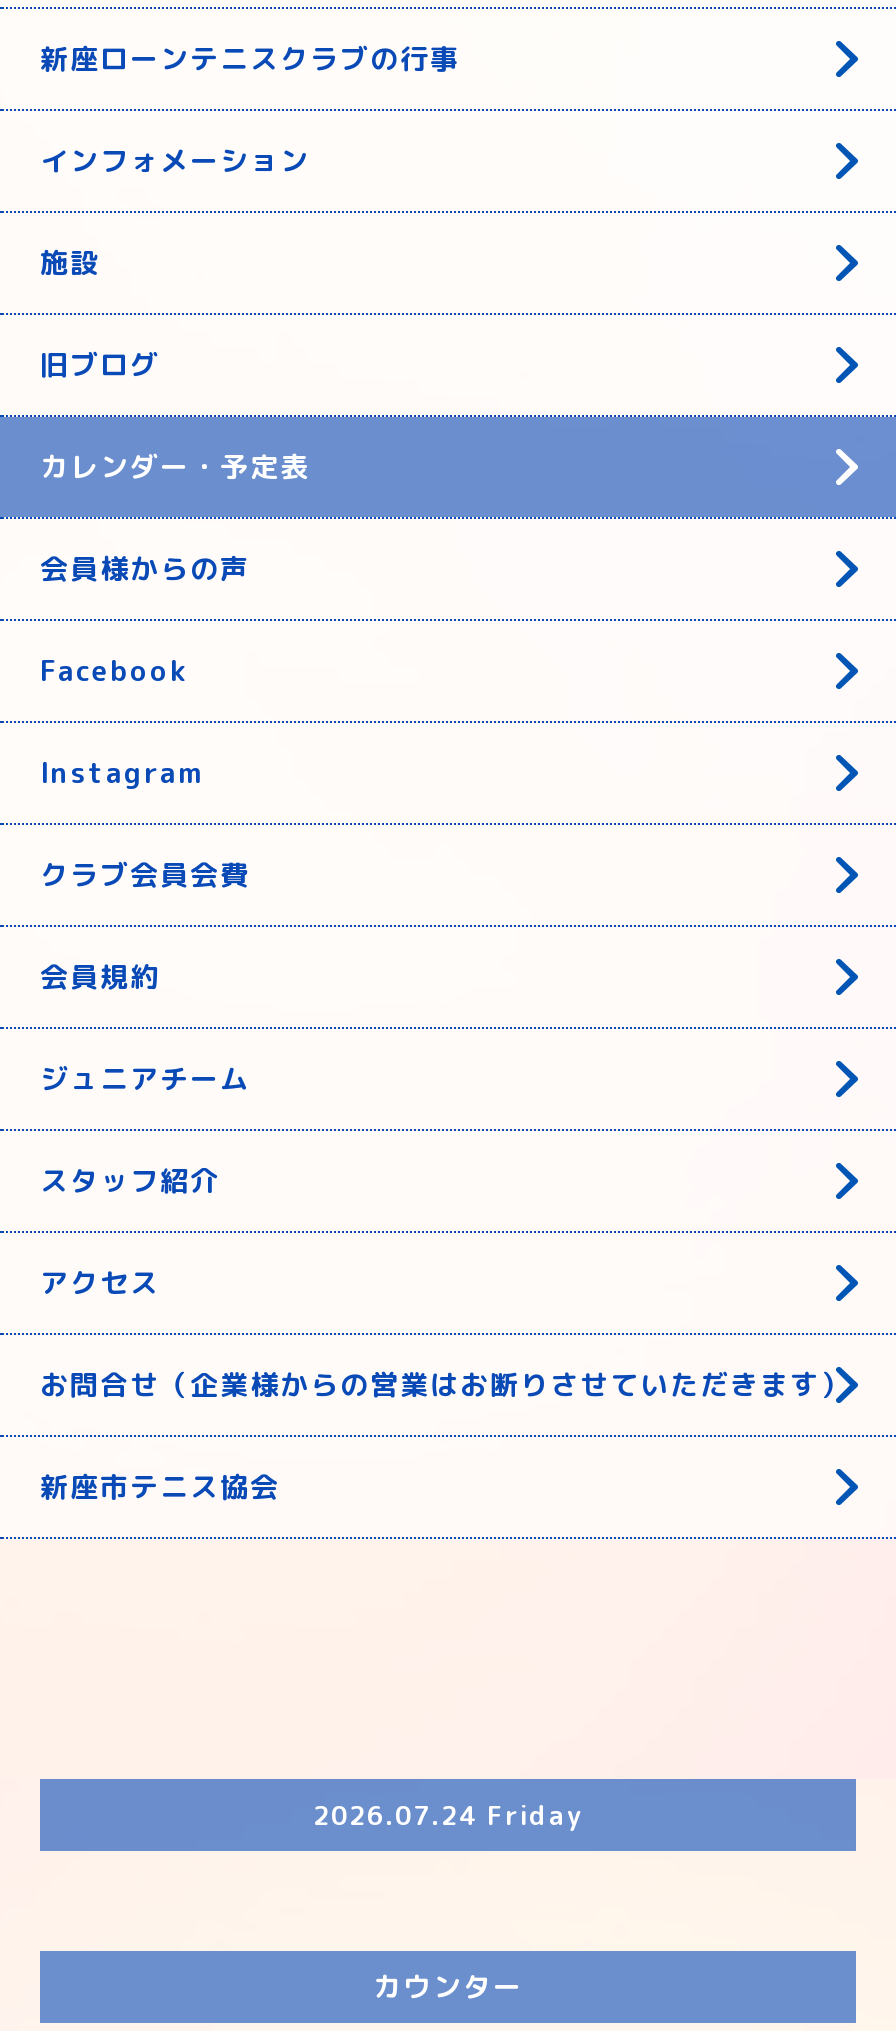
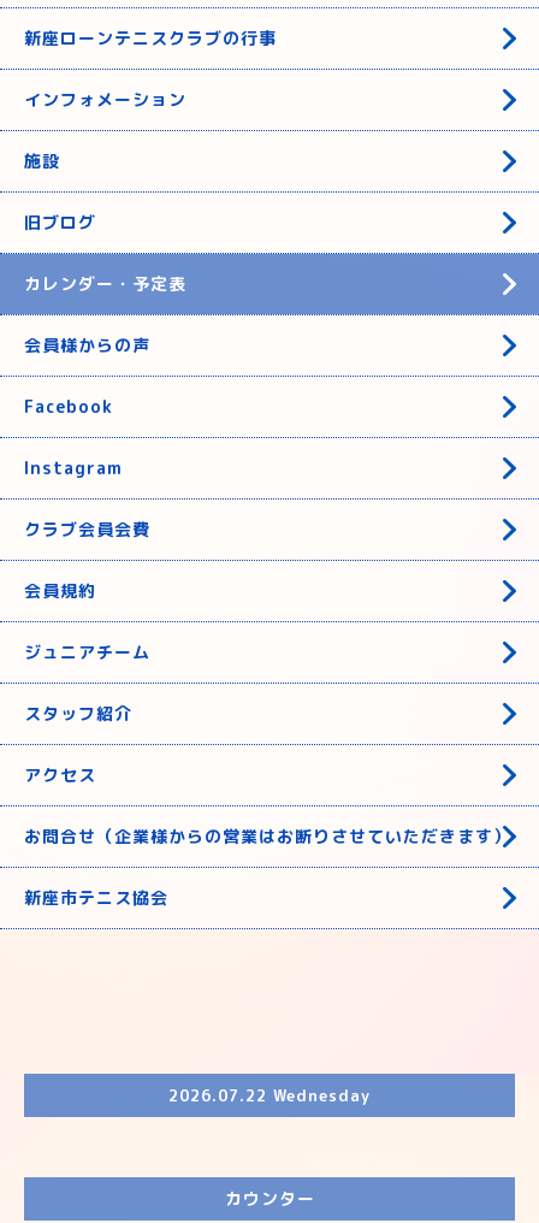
[313,1796,583,1832] 2026.07.24 Friday -> [168,1084,371,1106] 2026.07.22 Wednesday

